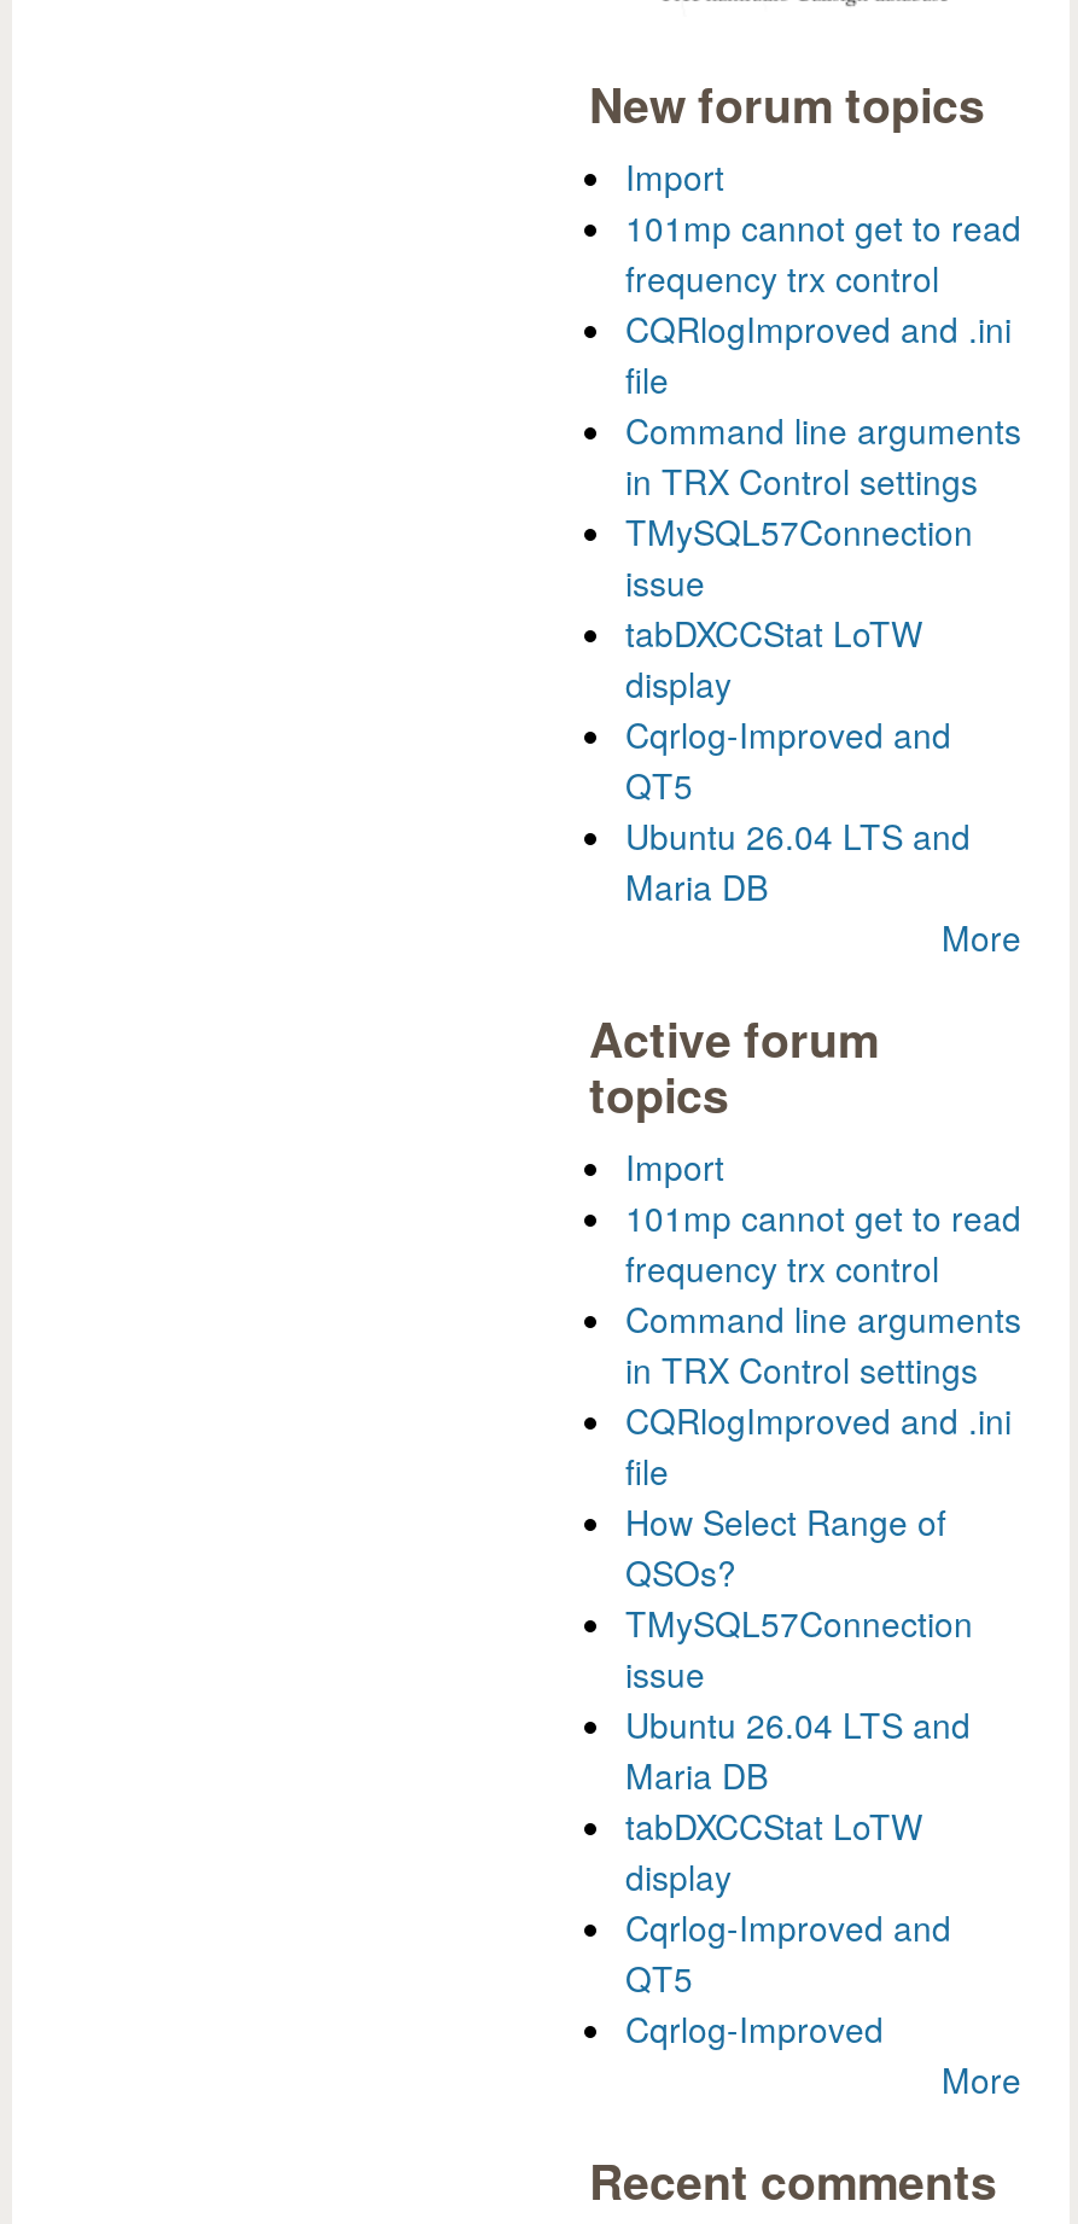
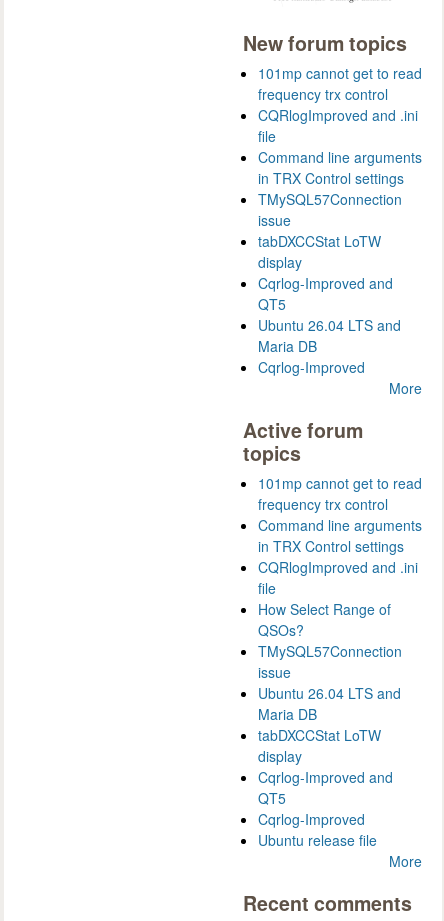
[625,152,724,200] Import -> none
moved [625,202,1021,910] -> [258,63,422,356]: 101mp cannot get to read | frequency trx control | CQRlogImproved and .ini | ... | Ubuntu 26.04 LTS and | Maria DB
none -> [258,357,365,377] Cqrlog-Improved
[625,1141,724,1190] Import -> none
moved [625,1192,1021,2052] -> [258,473,422,829]: 101mp cannot get to read | frequency trx control | Command line arguments | ... | QT5 | Cqrlog-Improved
none -> [258,830,377,850] Ubuntu release file

